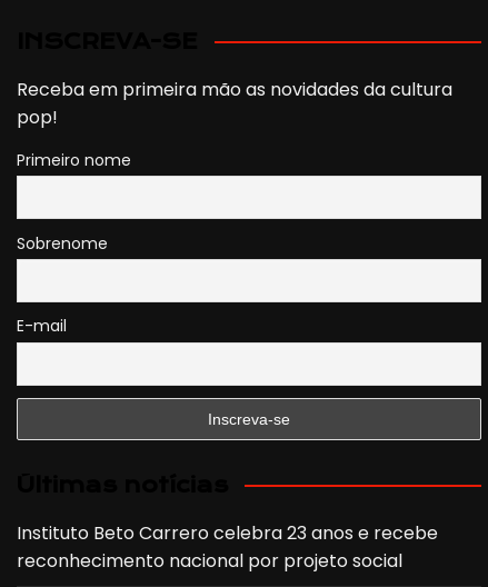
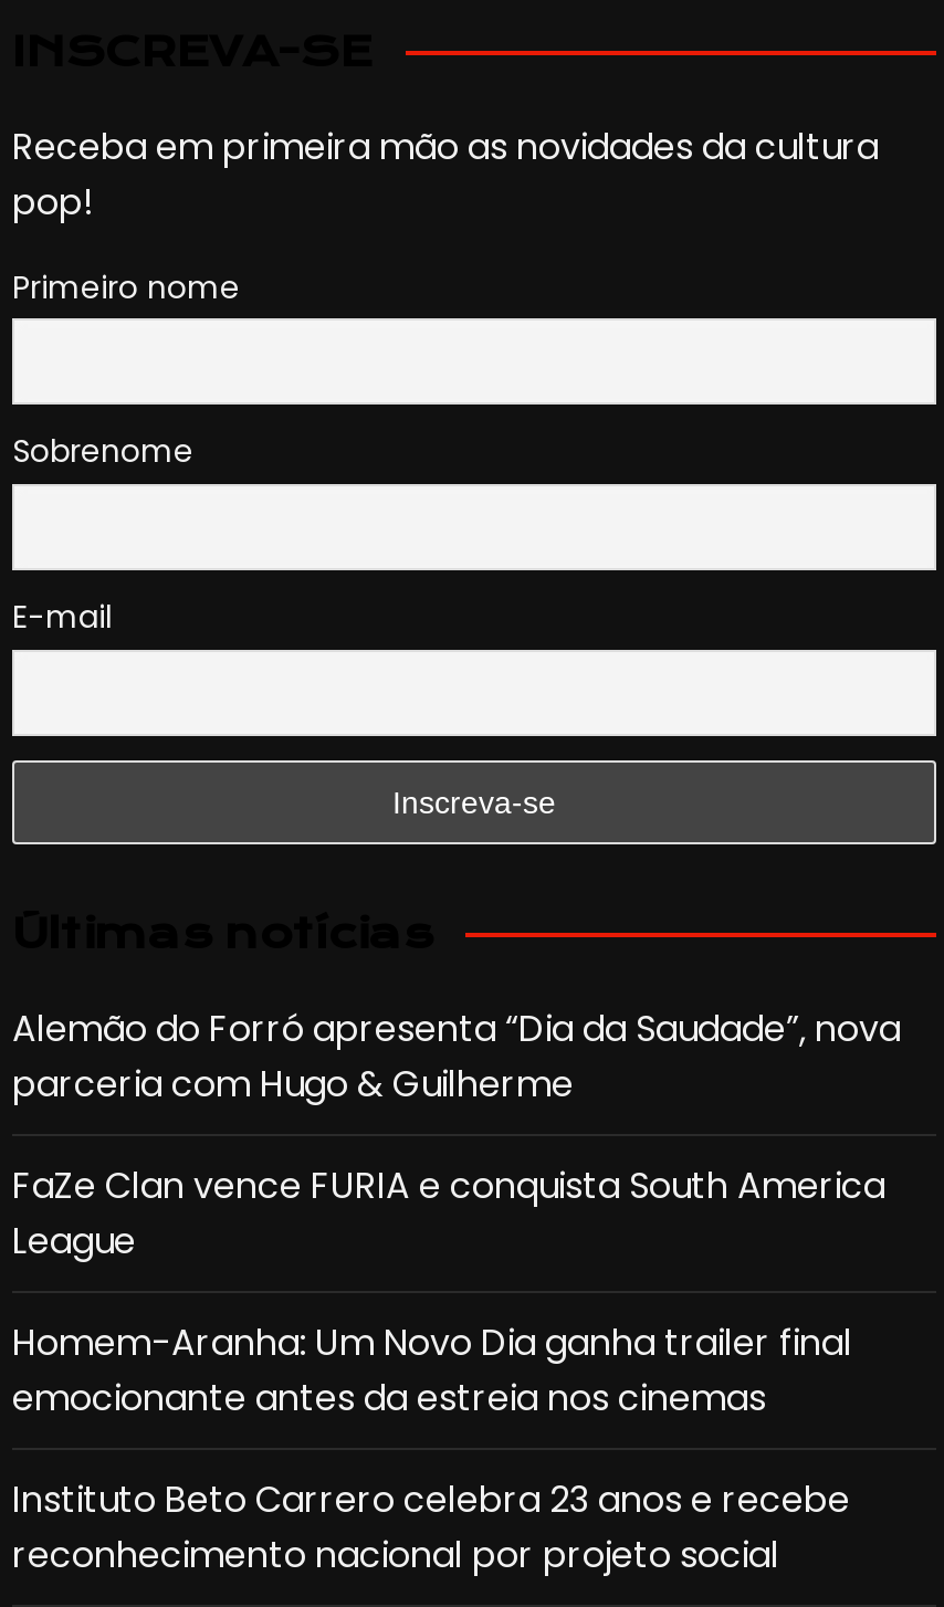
none -> [12,1004,901,1424] Alemão do Forró apresenta “Dia da Saudade”, nova | parceria com Hugo & Guilherme | FaZe Clan vence FURIA e conquista South America | League | Homem-Aranha: Um Novo Dia ganha trailer final | emocionante antes da estreia nos cinemas

